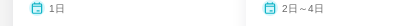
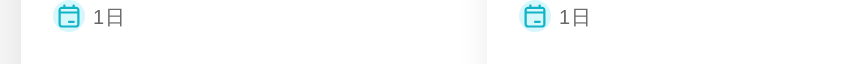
[282,3,324,14] 2日～4日 -> [559,6,591,28] 1日

